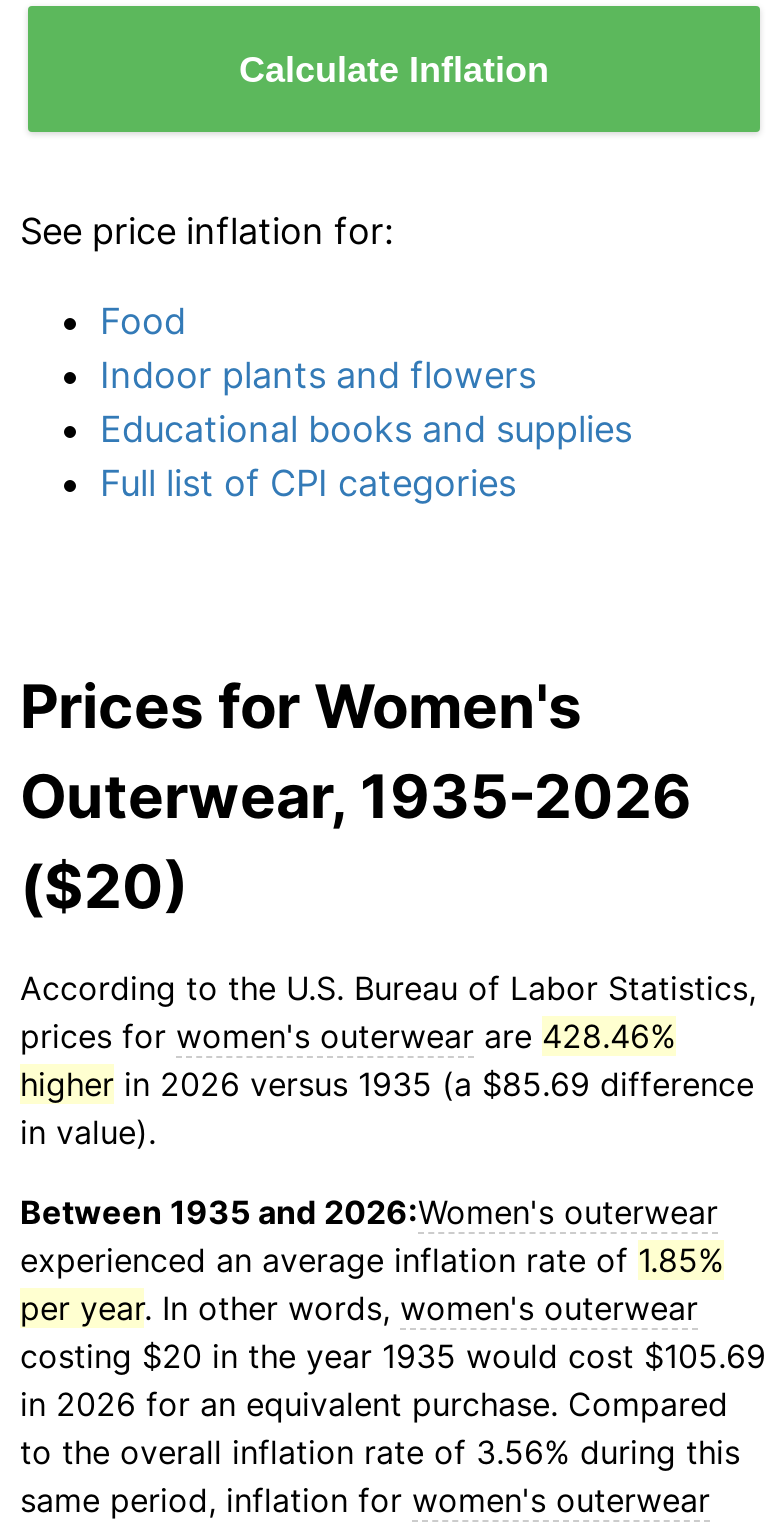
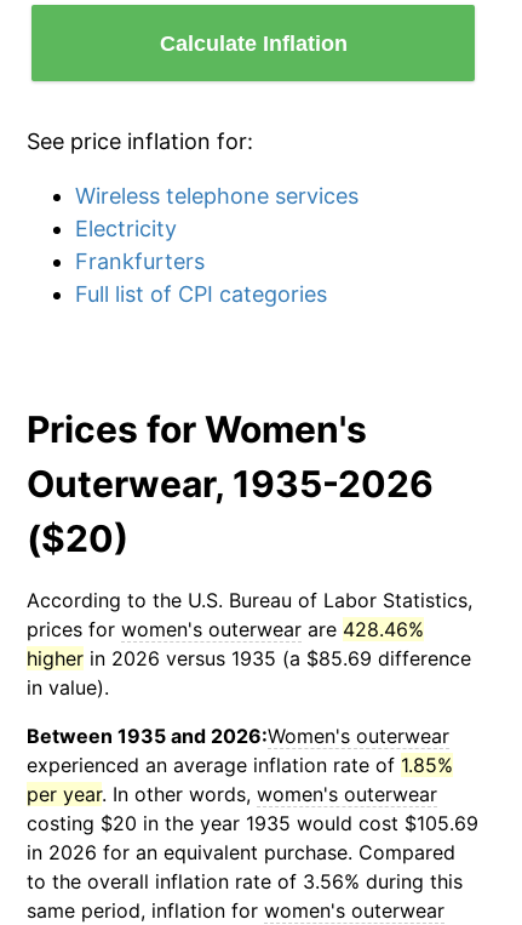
[100,300,632,450] Food | Indoor plants and flowers | Educational books and supplies -> [75,183,358,274] Wireless telephone services | Electricity | Frankfurters

